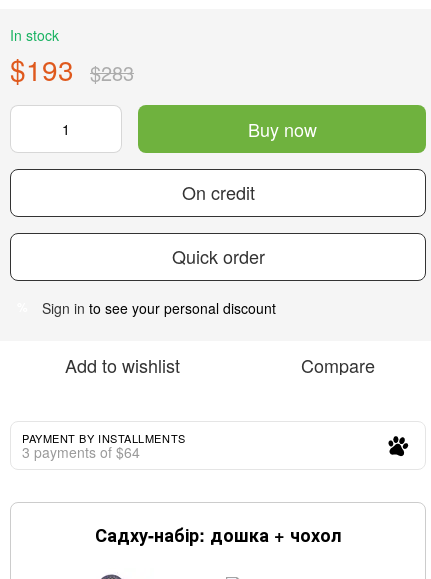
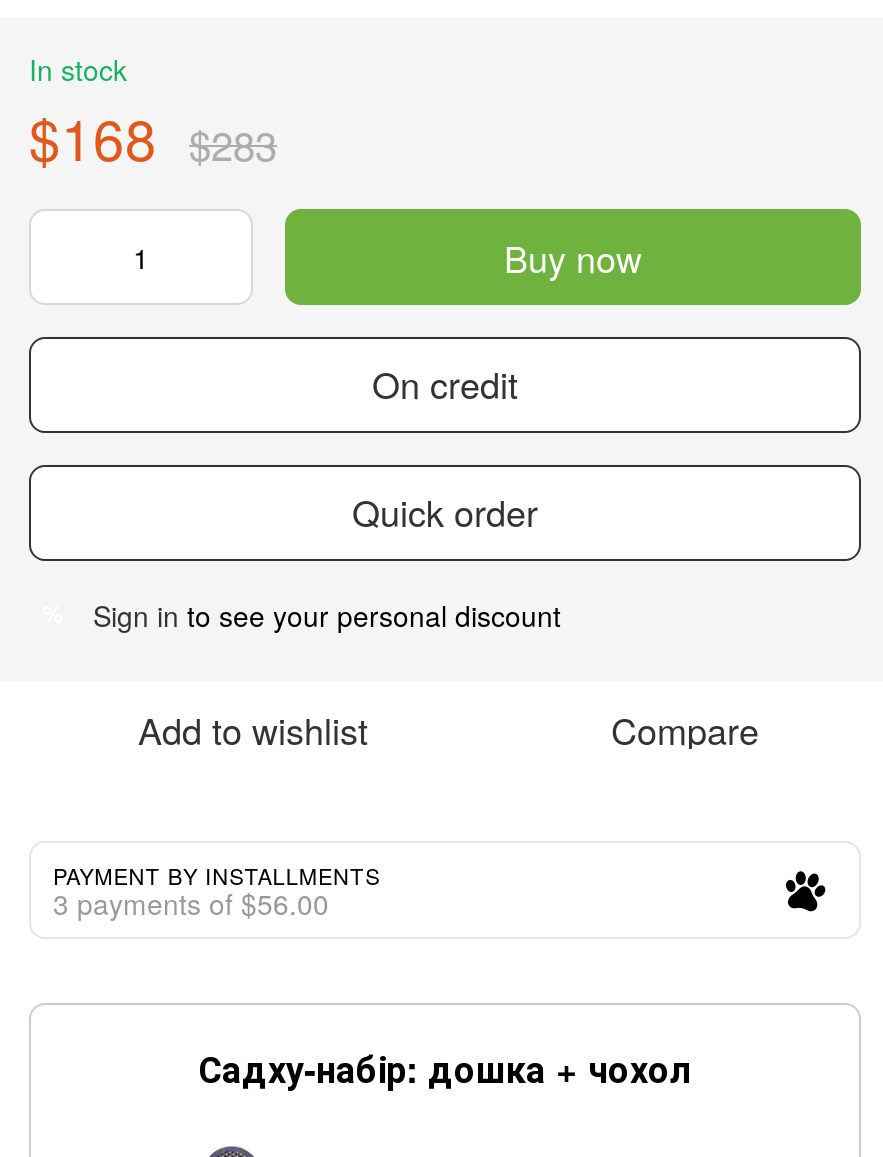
[10,49,134,89] $193 $283 -> [29,96,277,176] $168 $283
[22,442,140,462] 3 payments of $64 -> [53,882,329,922] 3 payments of $56.00

